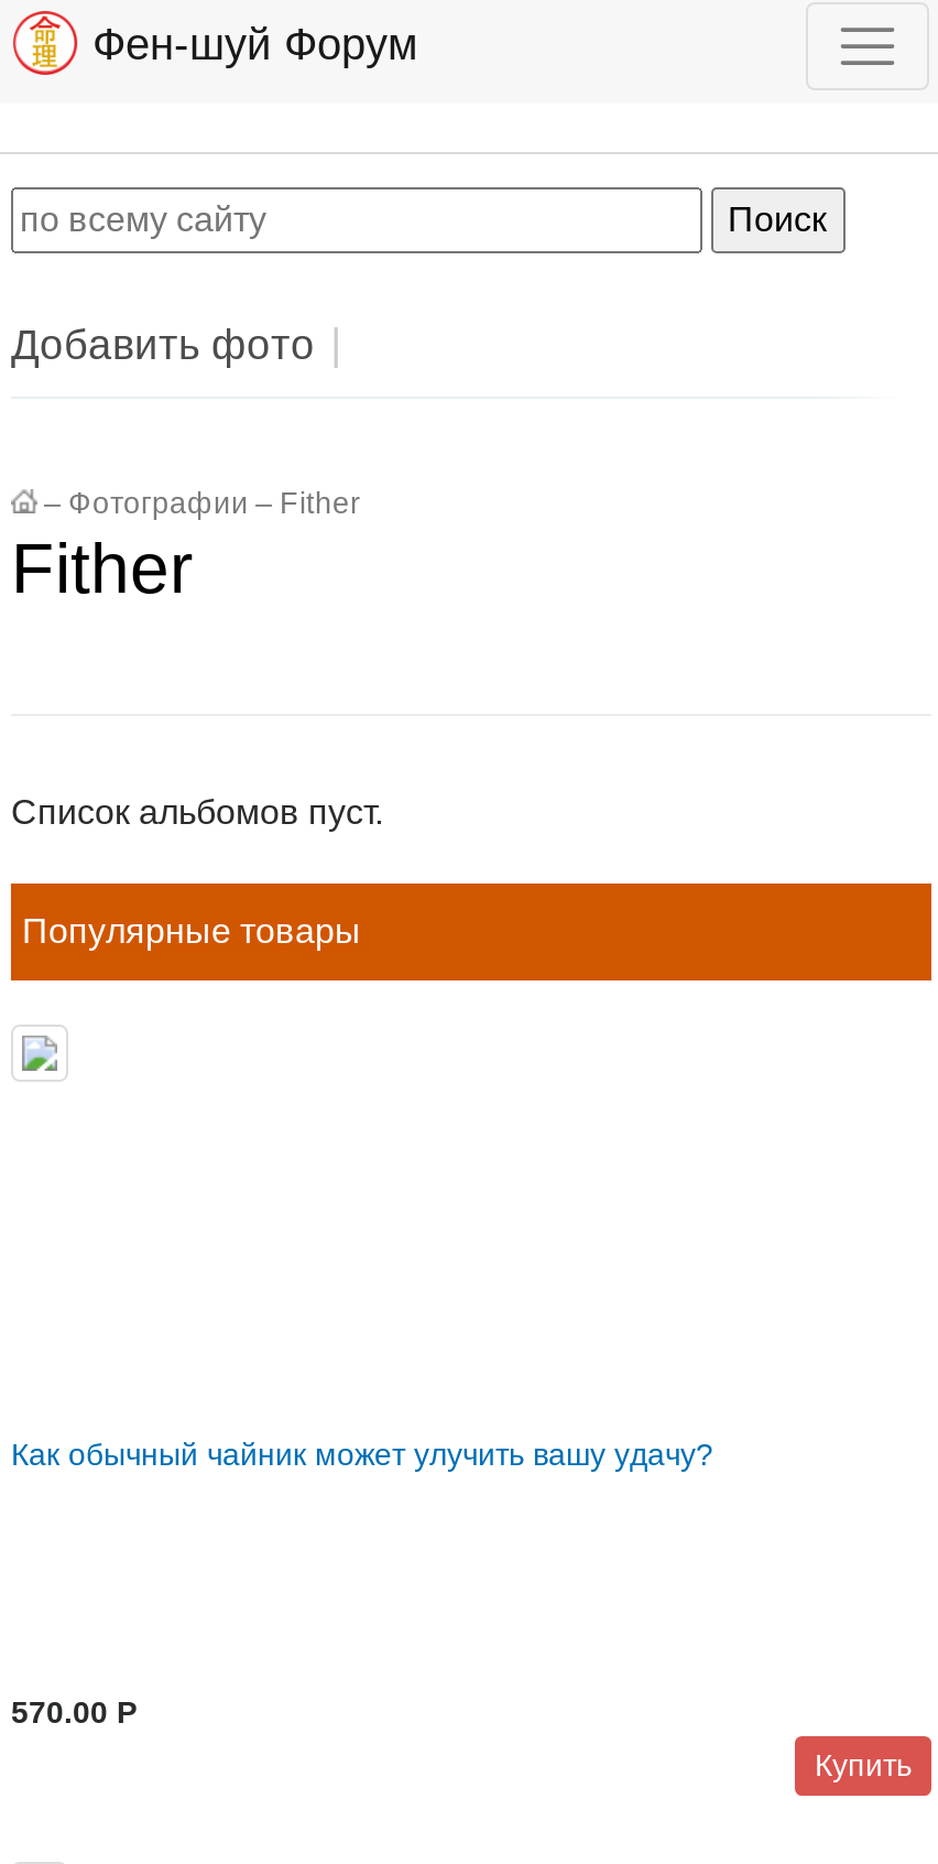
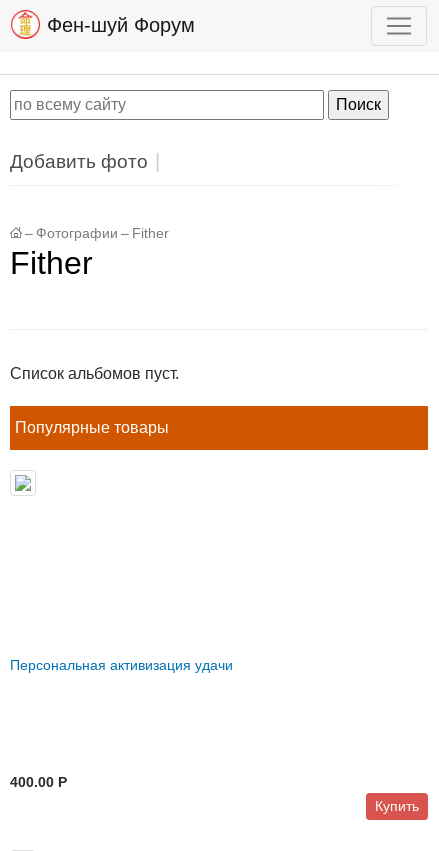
[11,1437,713,1472] Как обычный чайник может улучить вашу удачу? -> [10,657,233,673] Персональная активизация удачи
[11,1695,137,1730] 570.00 P -> [10,774,67,790] 400.00 P

